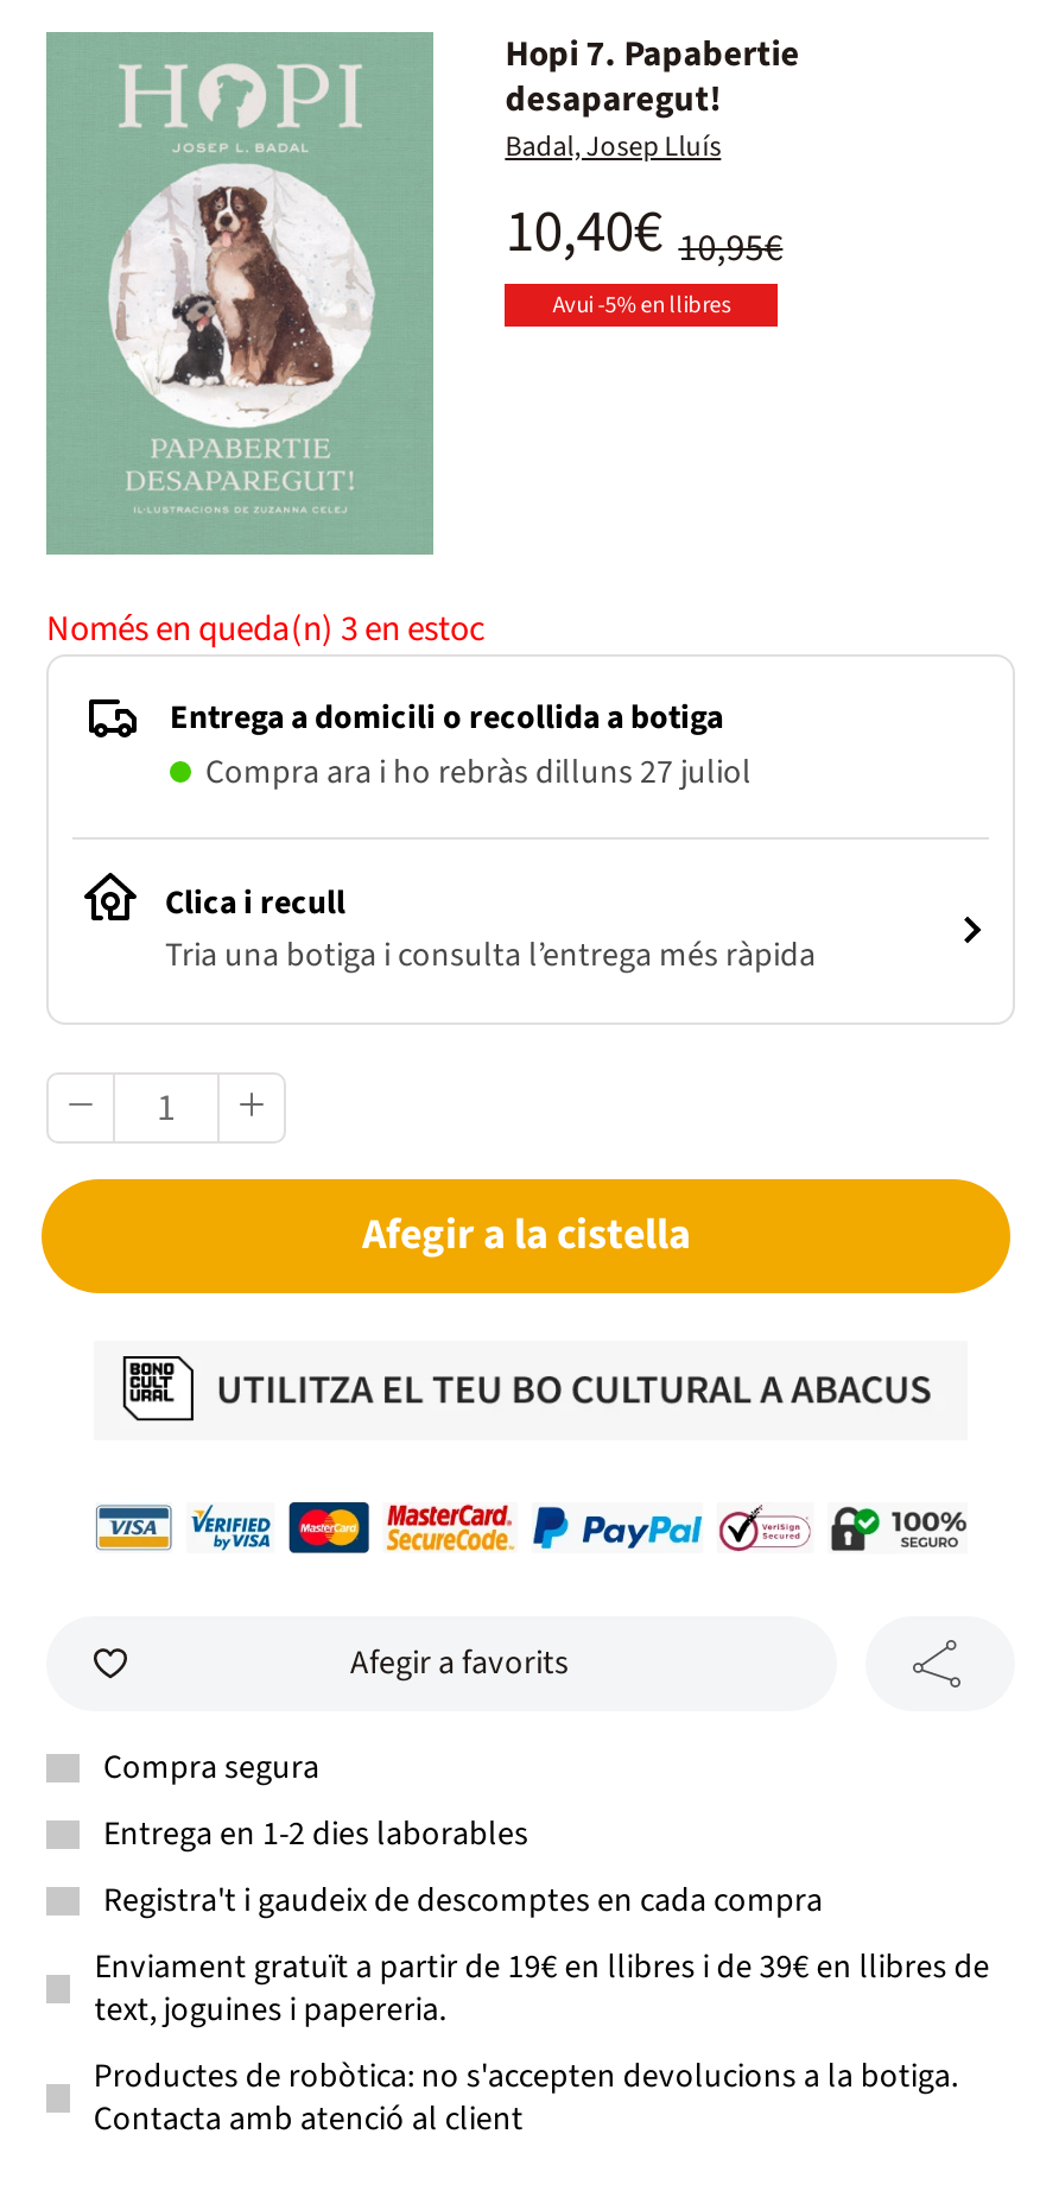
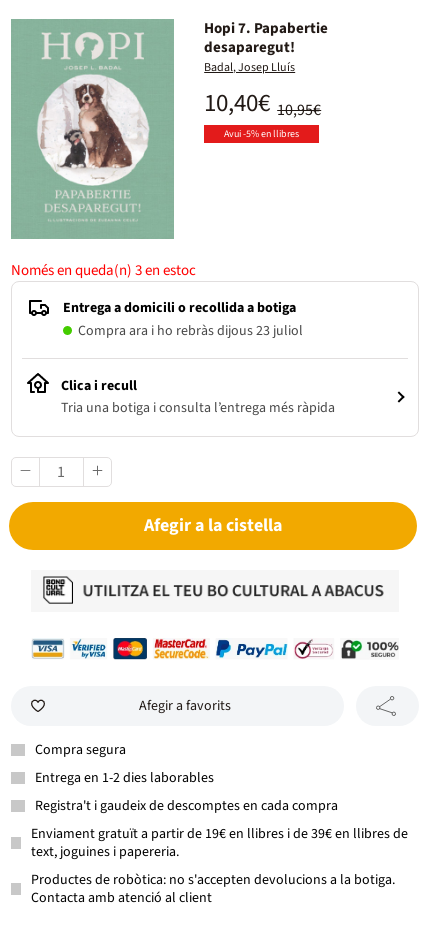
[205,748,752,796] Compra ara i ho rebràs dilluns 27 juliol -> [78,321,303,341] Compra ara i ho rebràs dijous 23 juliol

